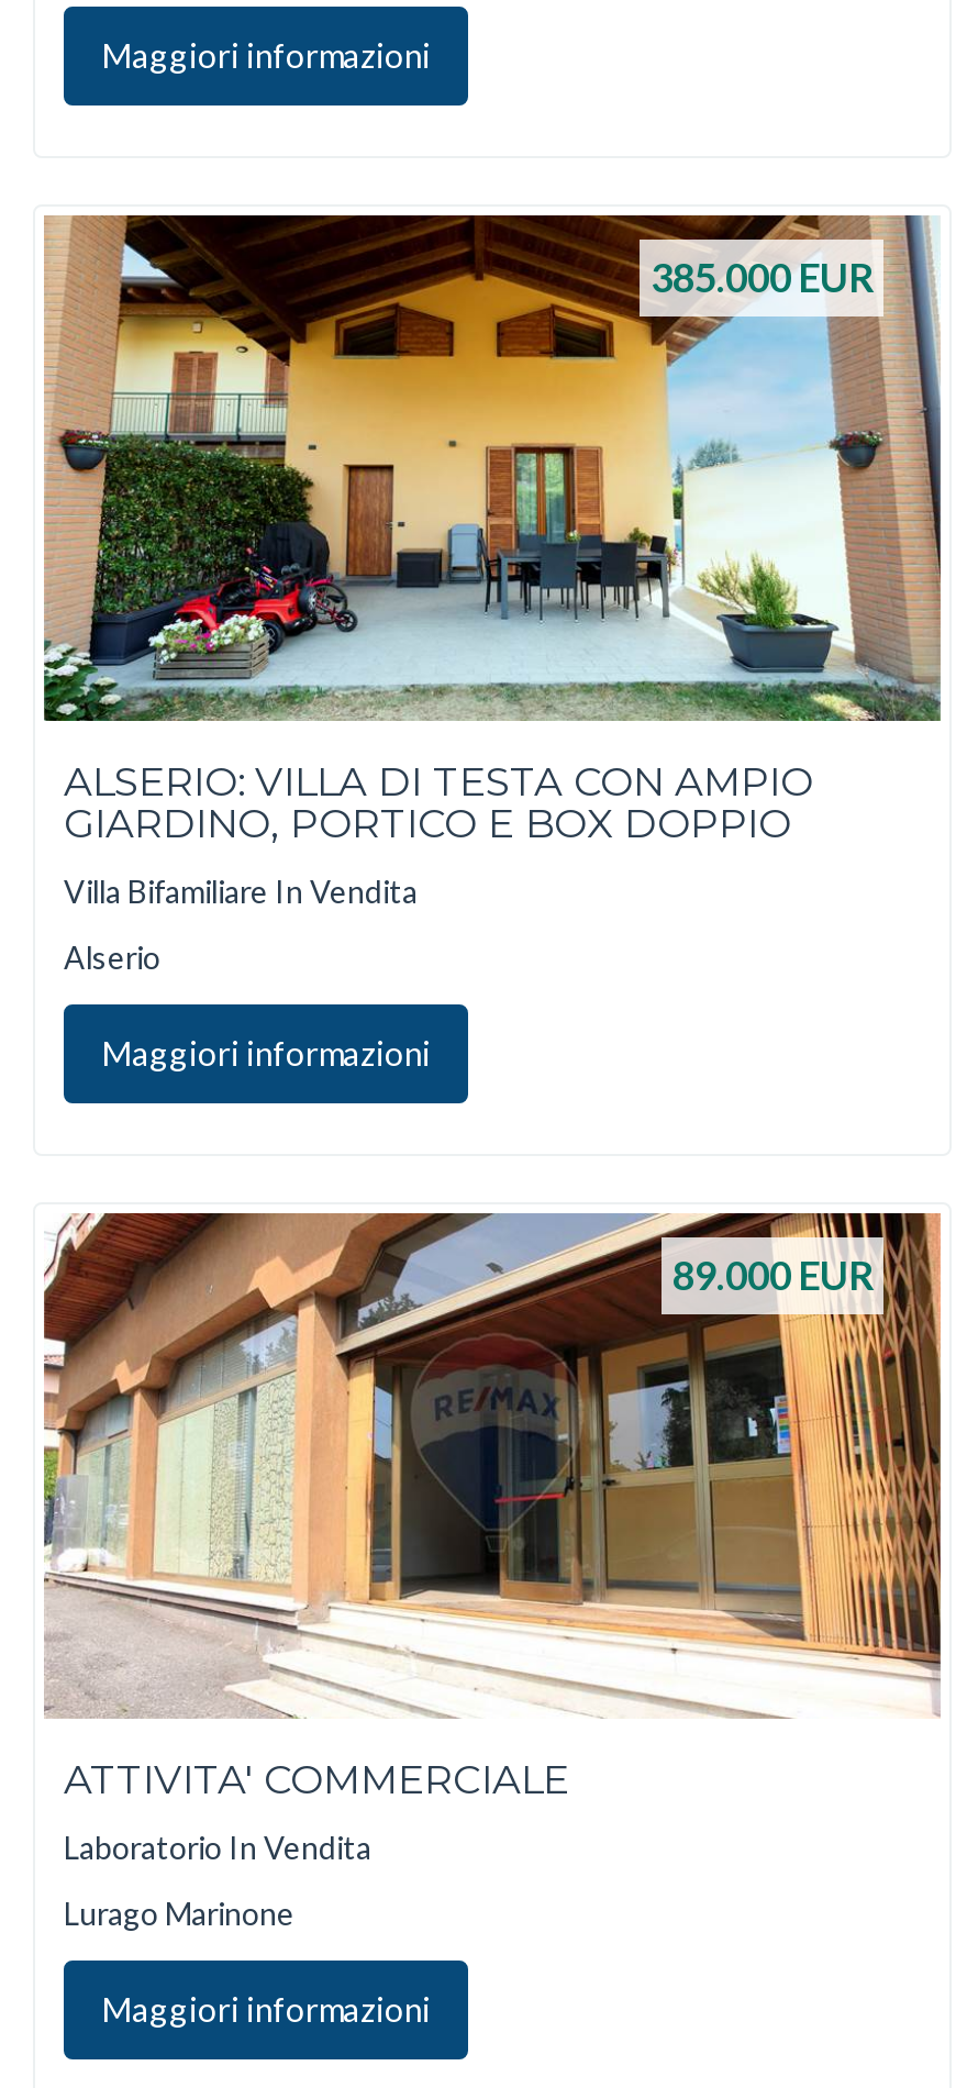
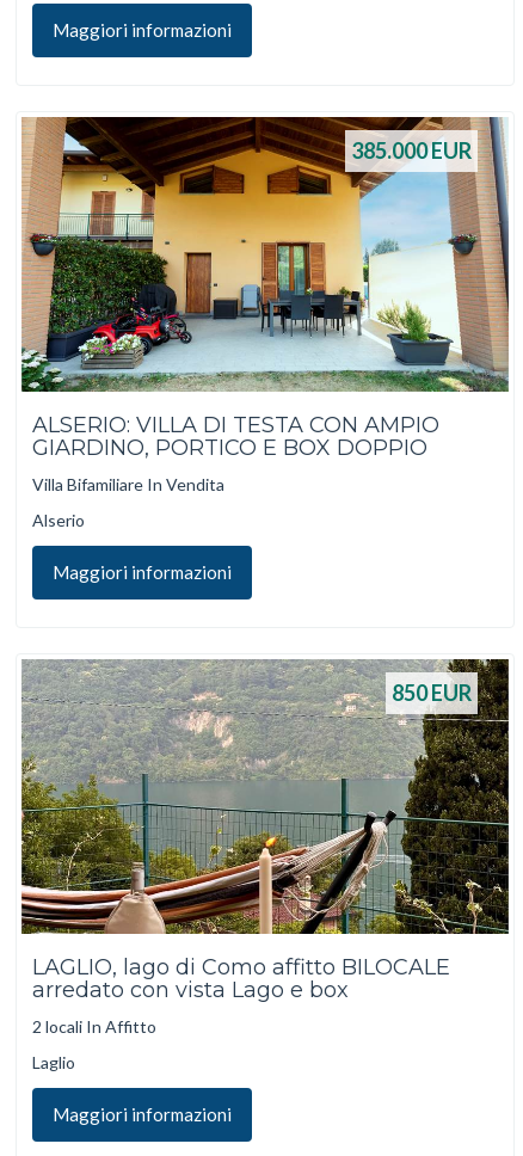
[44,1211,943,1717] [image] | 89.000 EUR -> [20,658,510,935] [image] | 850 EUR
[64,1756,569,1804] ATTIVITA' COMMERCIALE -> [32,954,450,1003] LAGLIO, lago di Como affitto BILOCALE | arredato con vista Lago e box
[64,1828,371,1865] Laboratorio In Vendita -> [32,1016,156,1036] 2 locali In Affitto
[64,1895,294,1932] Lurago Marinone -> [32,1052,75,1072] Laglio

